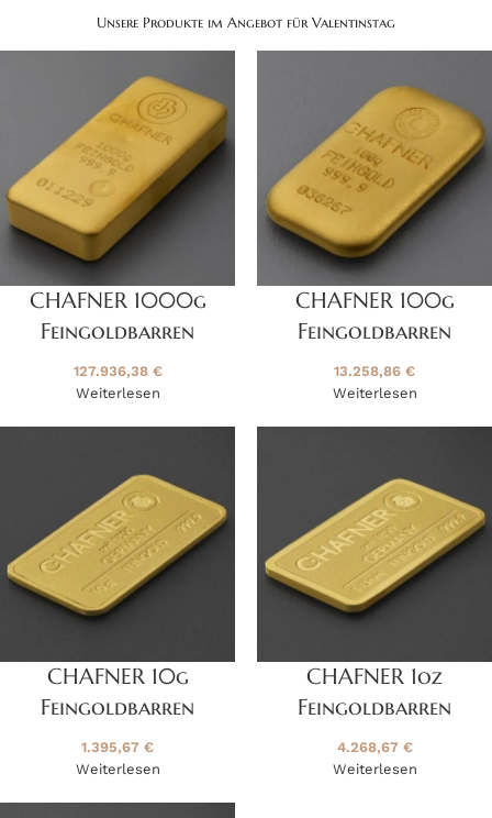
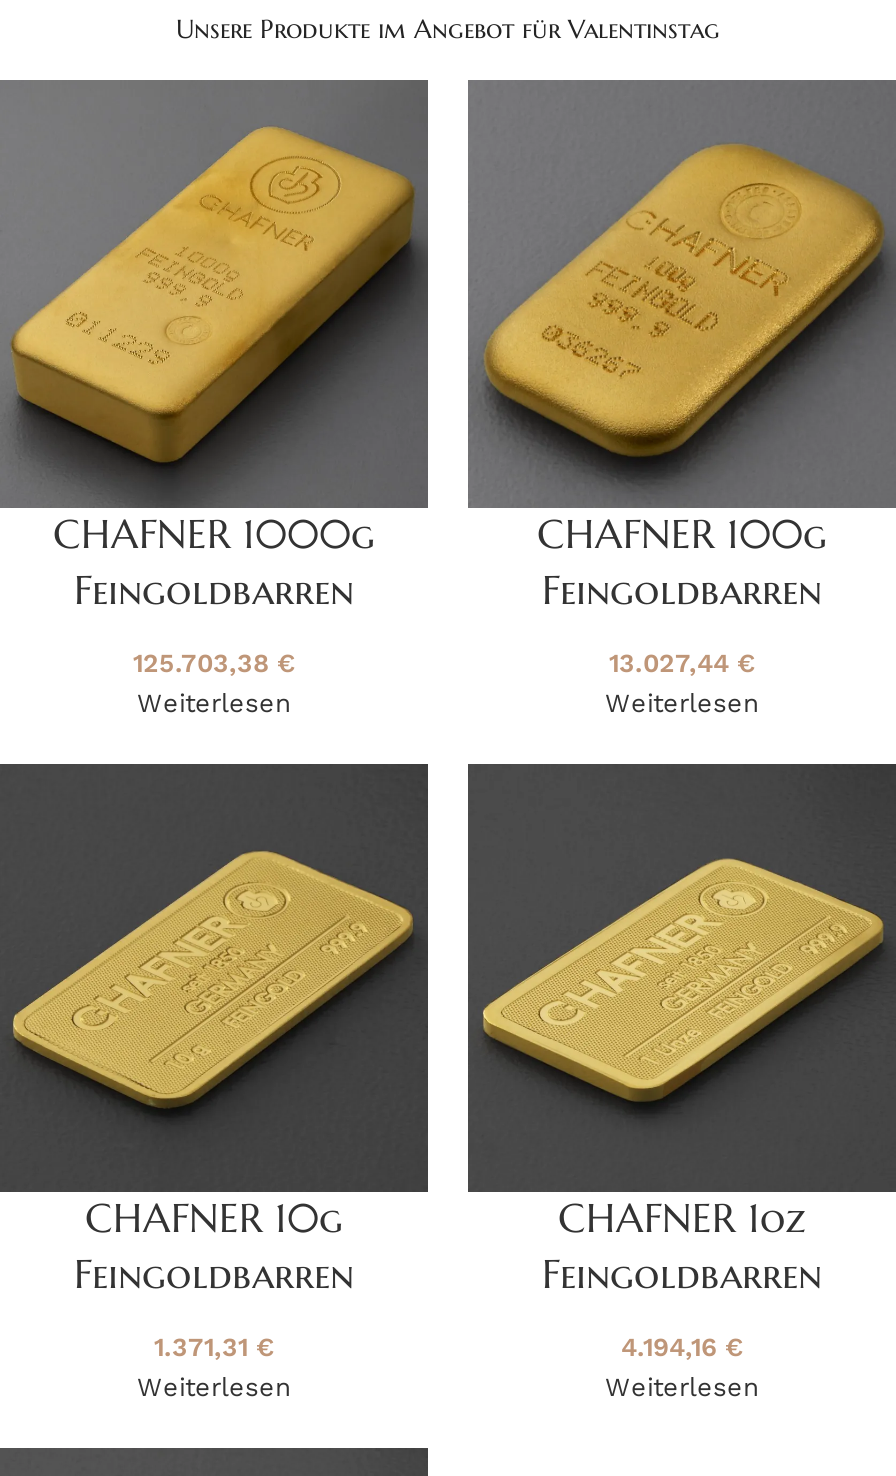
[73,363,162,379] 127.936,38 € -> [133,648,295,678] 125.703,38 €
[334,363,415,379] 13.258,86 € -> [609,648,755,678] 13.027,44 €
[81,739,154,755] 1.395,67 € -> [154,1332,274,1362] 1.371,31 €
[337,739,412,755] 4.268,67 € -> [621,1332,743,1362] 4.194,16 €

